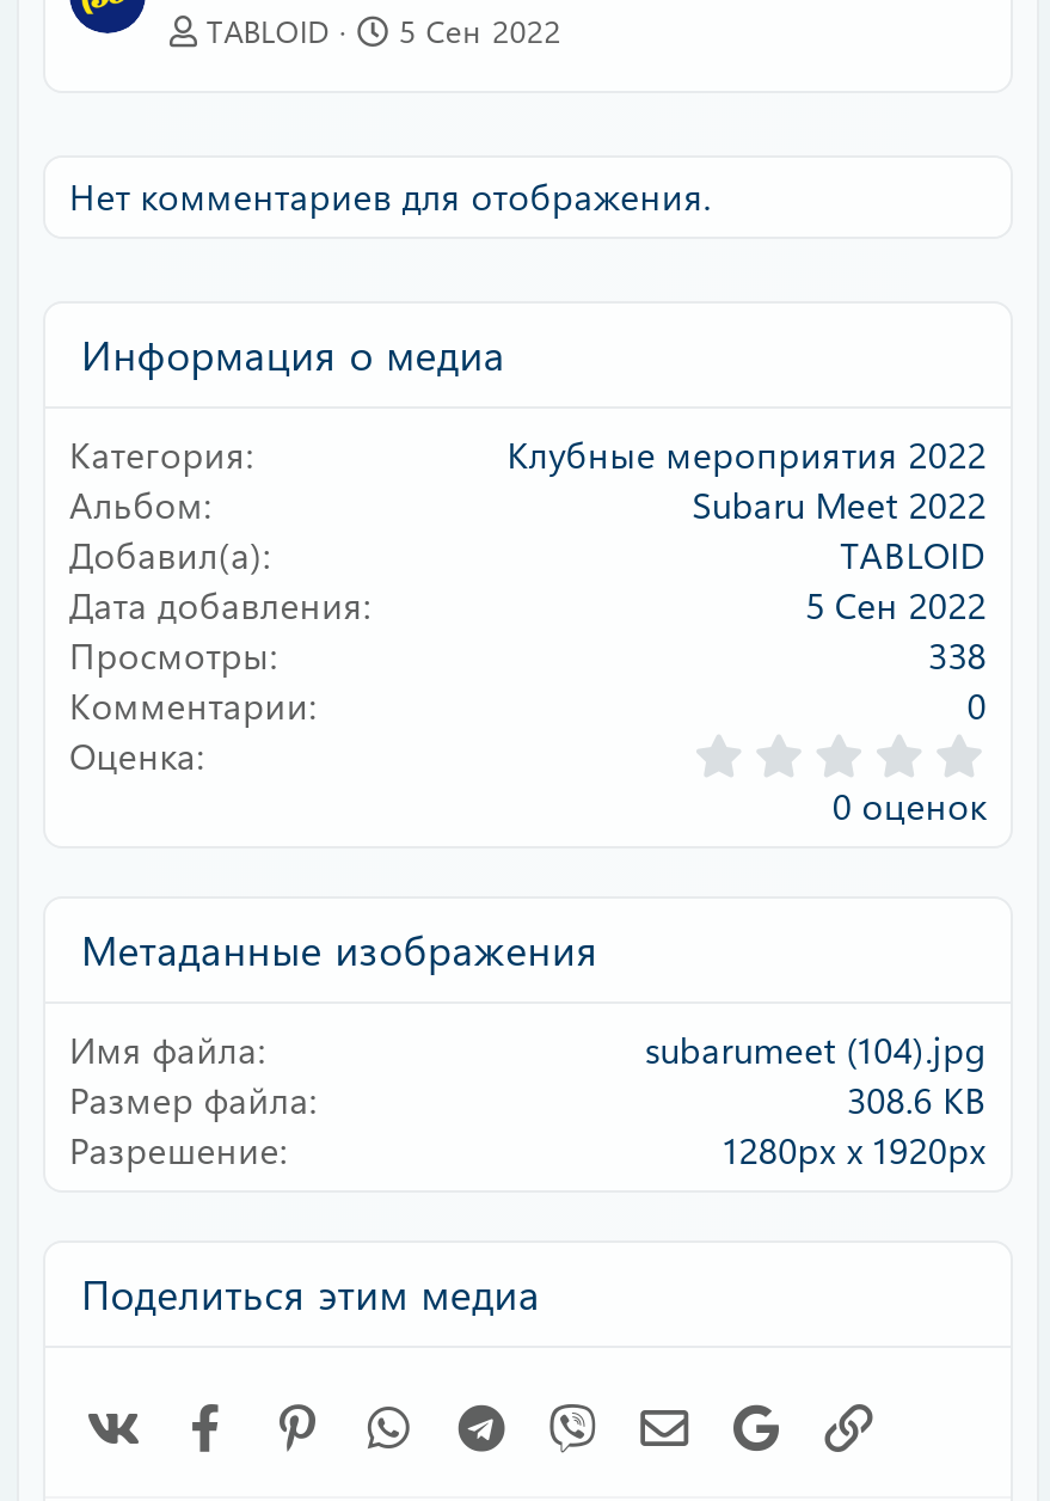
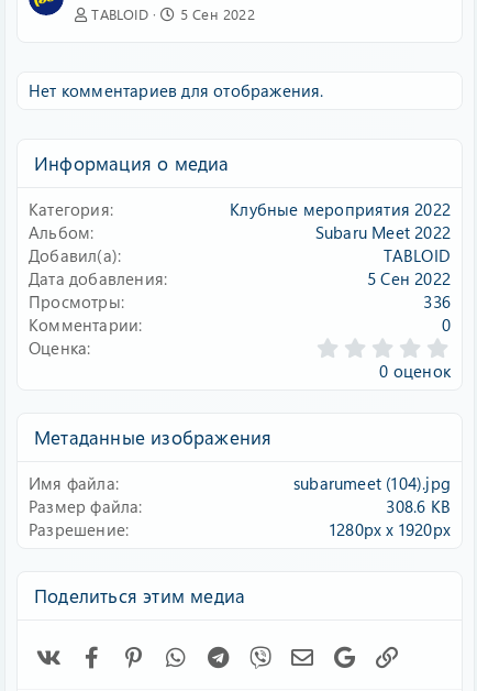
[928,631,987,678] 338 -> [424,290,451,312] 336

